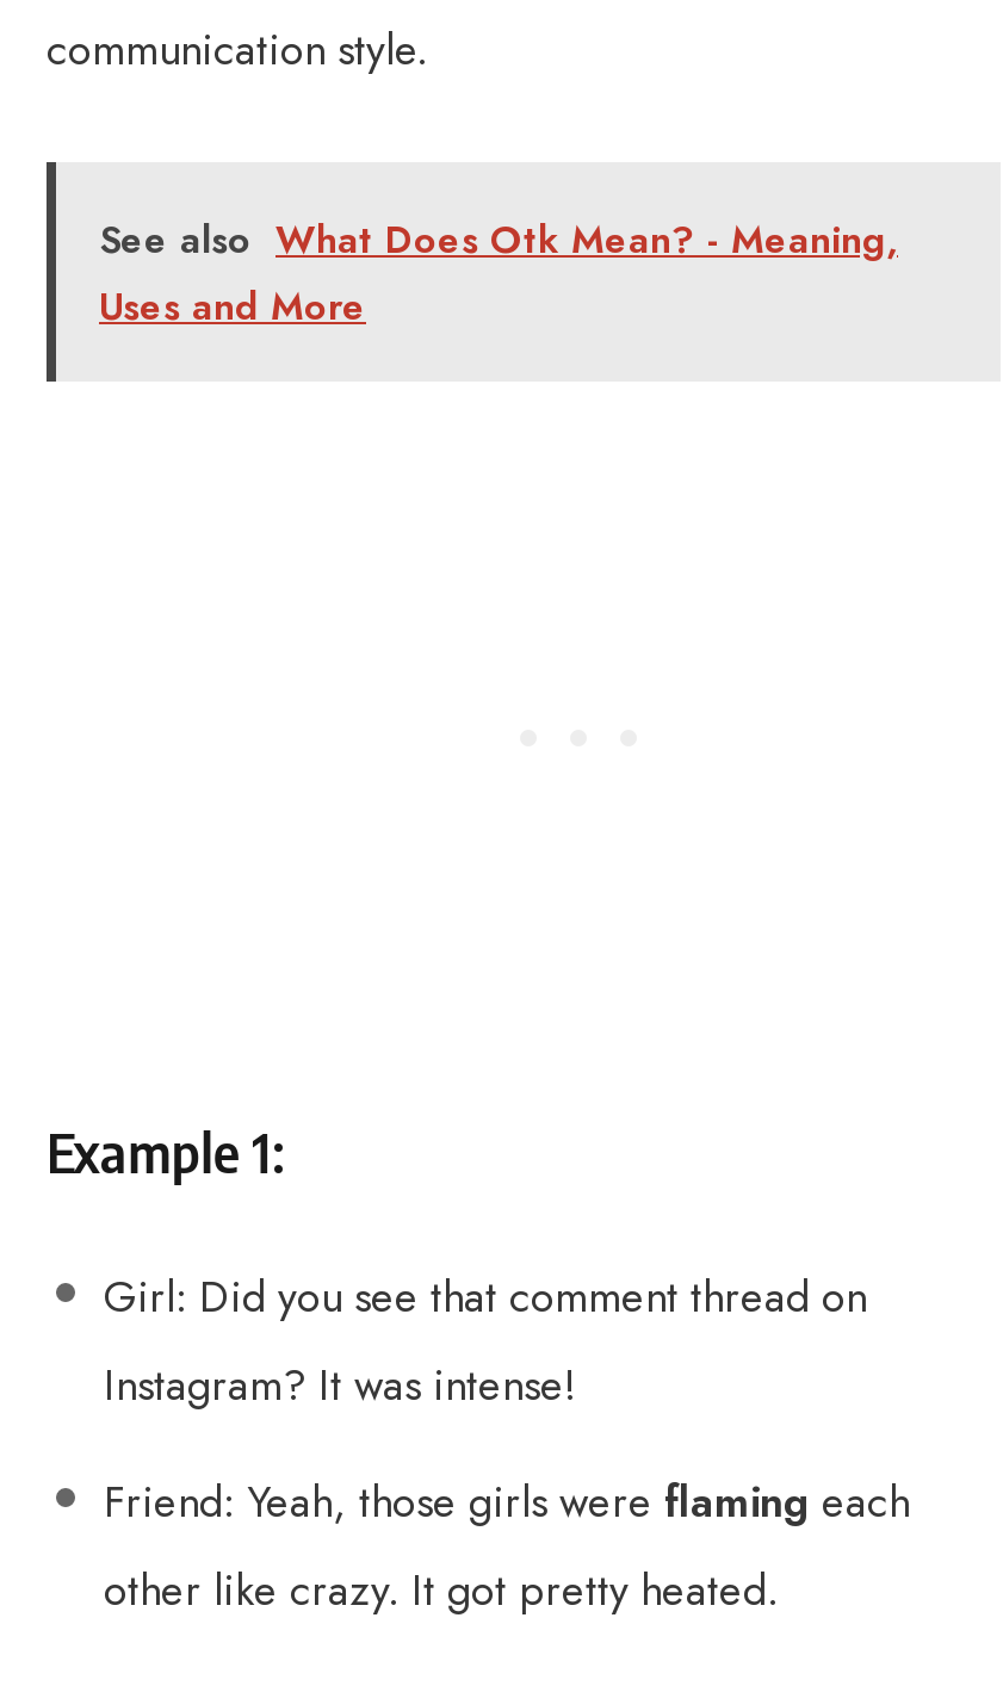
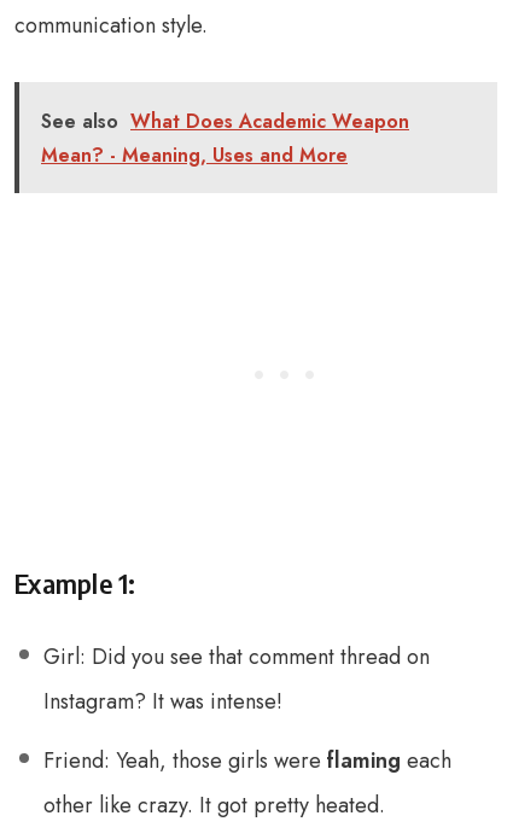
[99,212,898,334] See also What Does Otk Mean? - Meaning, | Uses and More -> [41,108,409,169] See also What Does Academic Weapon | Mean? - Meaning, Uses and More

